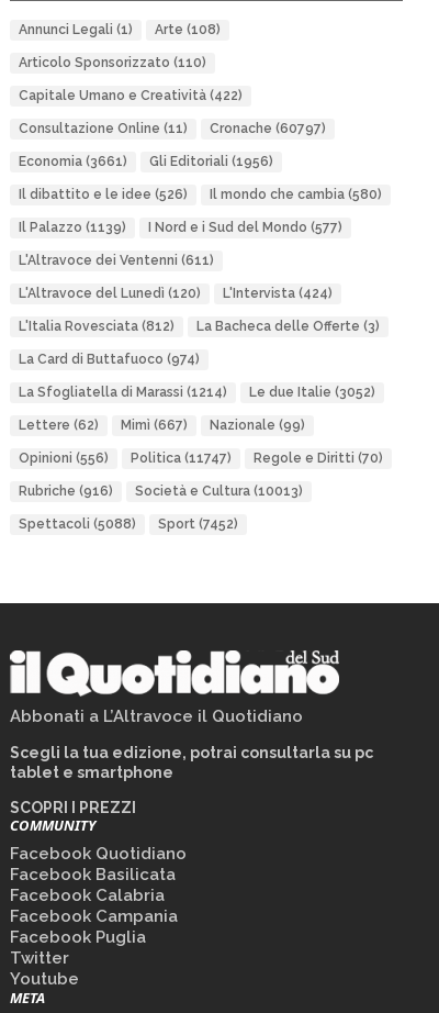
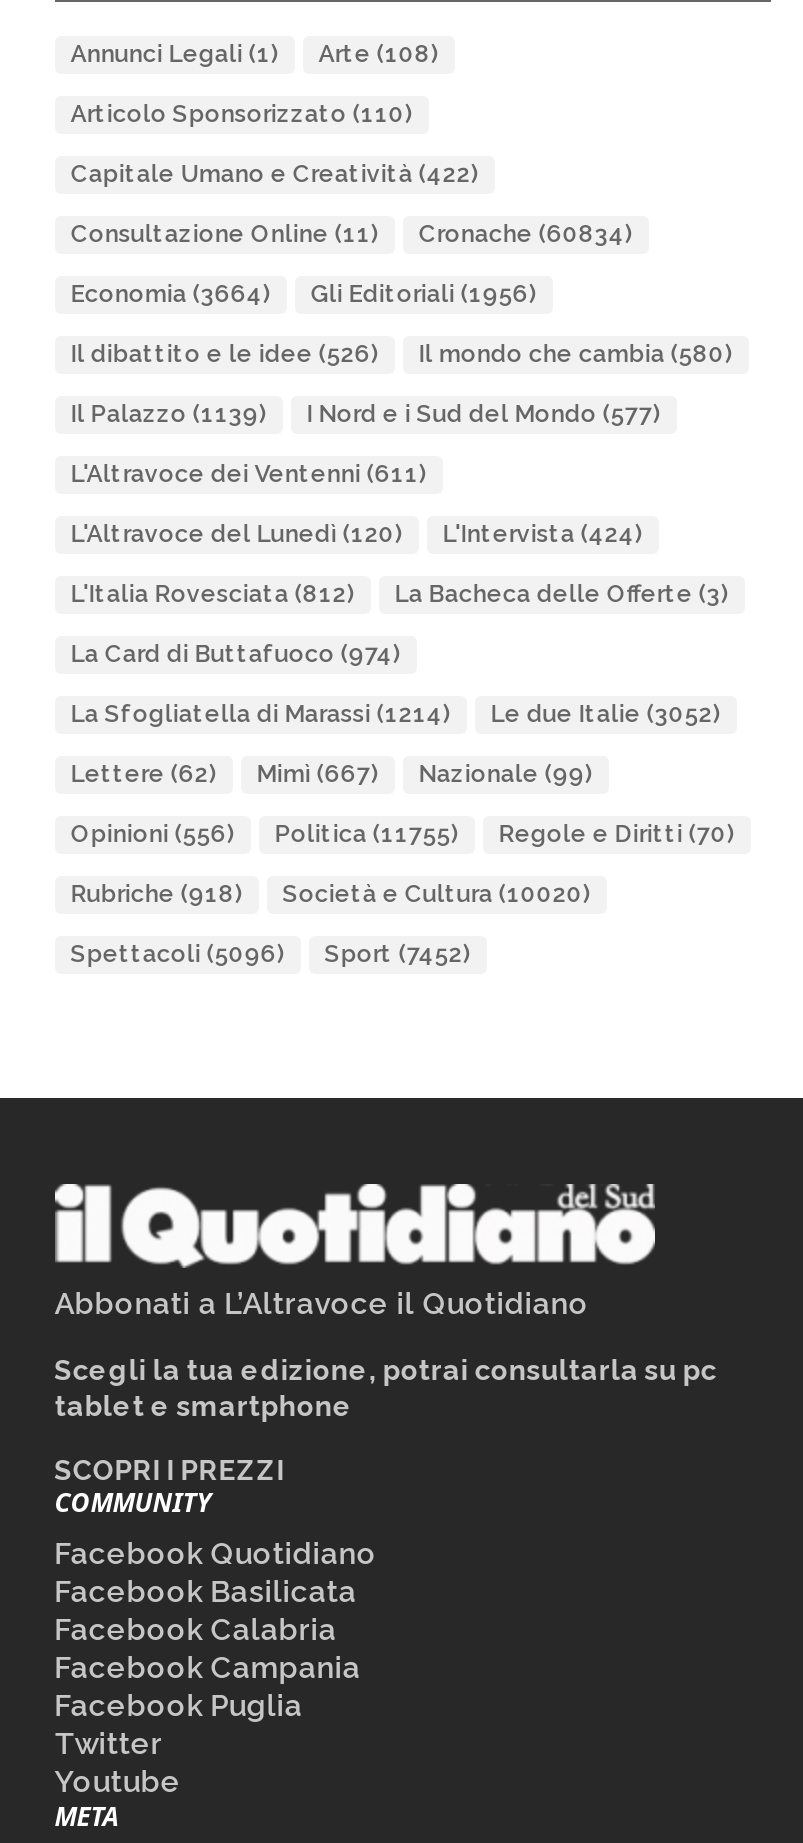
[18,121,326,136] Consultazione Online (11) Cronache (60797) -> [71,220,633,248] Consultazione Online (11) Cronache (60834)
[18,154,273,169] Economia (3661) Gli Editoriali (1956) -> [71,280,537,308] Economia (3664) Gli Editoriali (1956)
[18,450,383,466] Opinioni (556) Politica (11747) Regole e Diritti (70) -> [71,820,735,848] Opinioni (556) Politica (11755) Regole e Diritti (70)
[18,483,113,499] Rubriche (916) -> [71,880,243,908] Rubriche (918)
[135,483,303,499] Società e Cultura (10013) -> [283,880,591,908] Società e Cultura (10020)
[18,516,238,532] Spettacoli (5088) Sport (7452) -> [71,940,471,968] Spettacoli (5096) Sport (7452)

